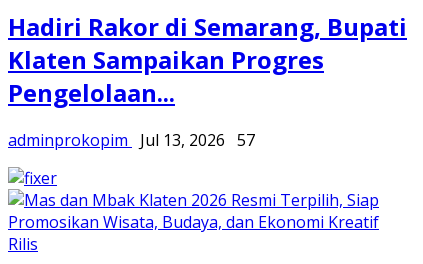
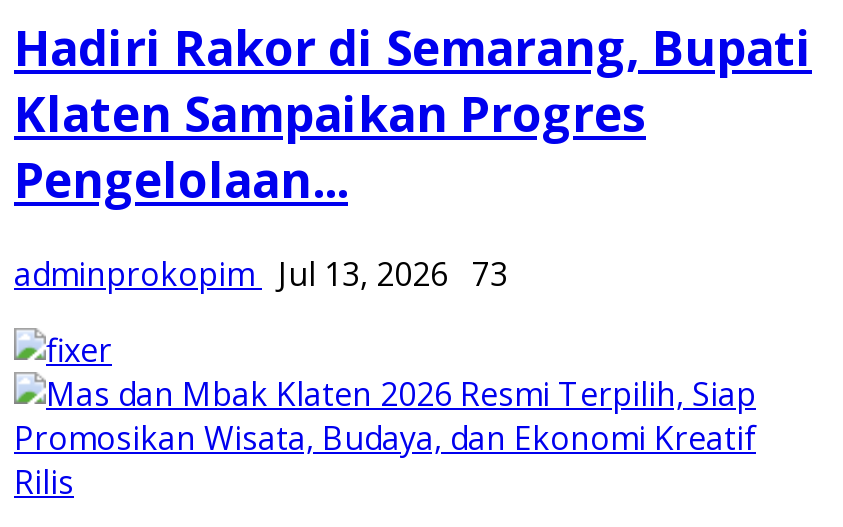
[8,129,255,151] adminprokopim Jul 13, 2026 57 -> [14,251,508,295] adminprokopim Jul 13, 2026 73

